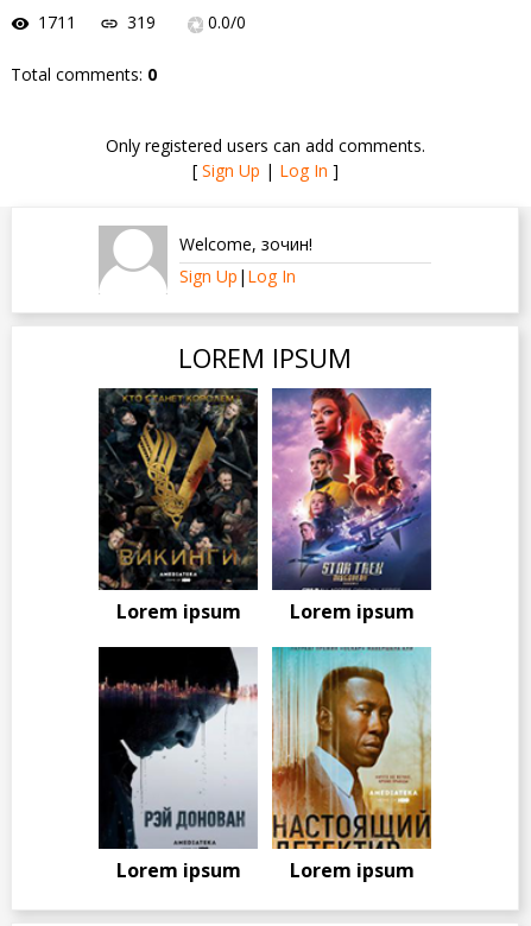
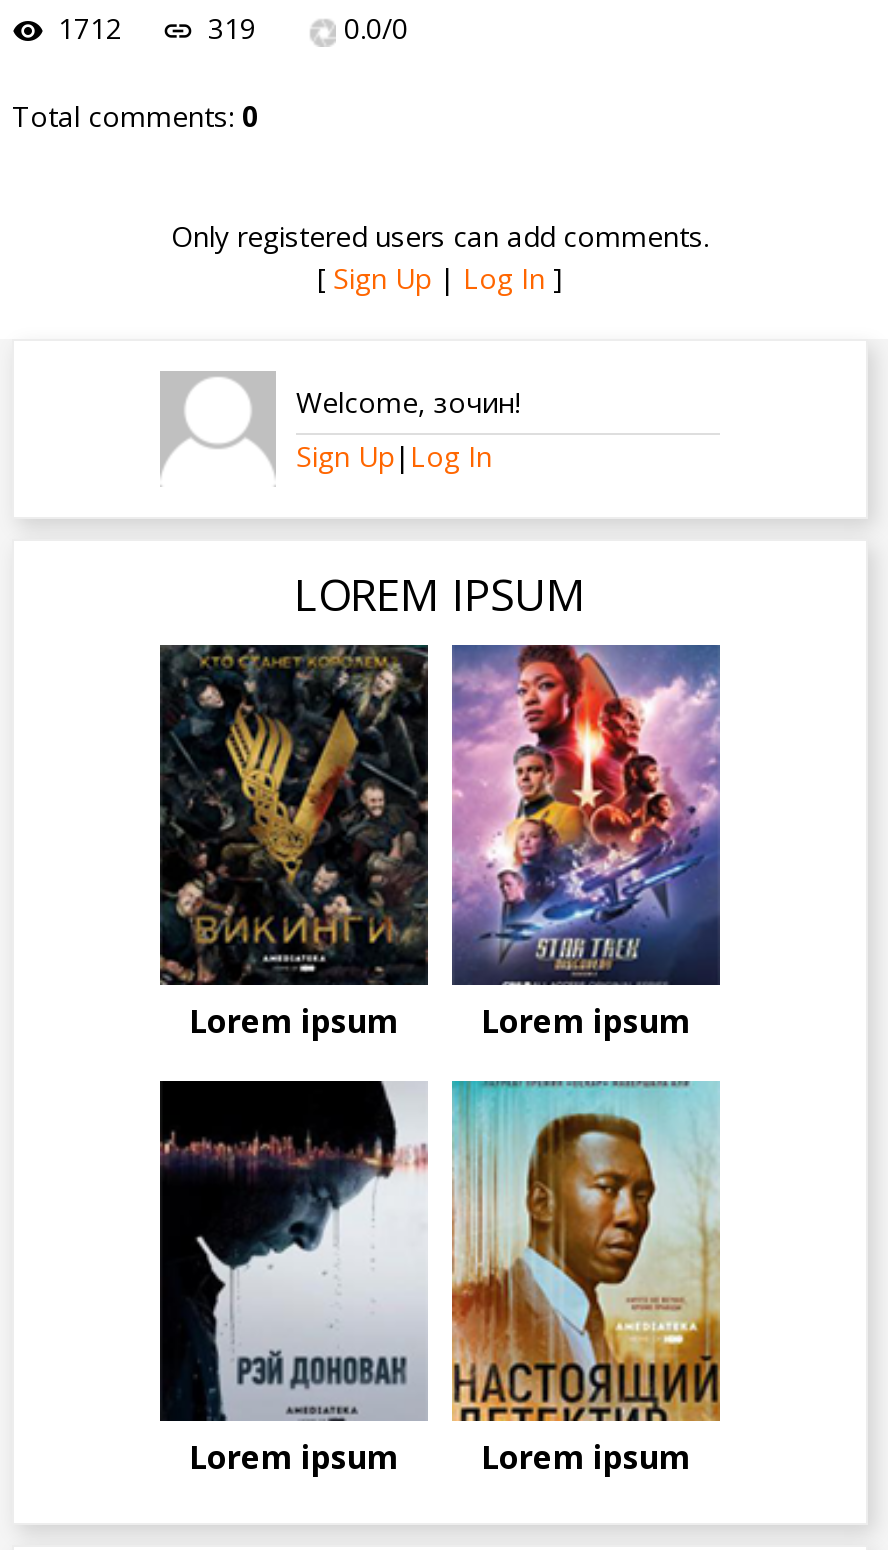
[38,11,76,33] 1711 -> [58,9,122,47] 1712

